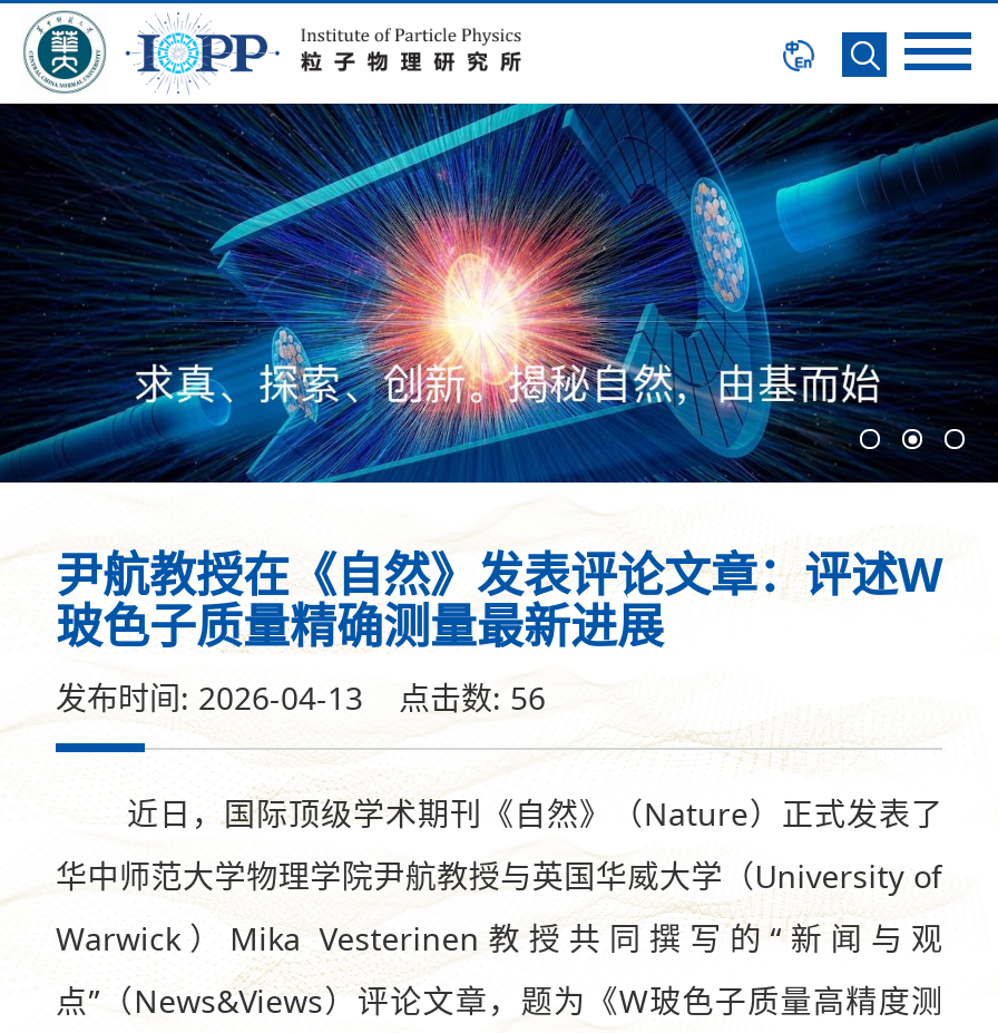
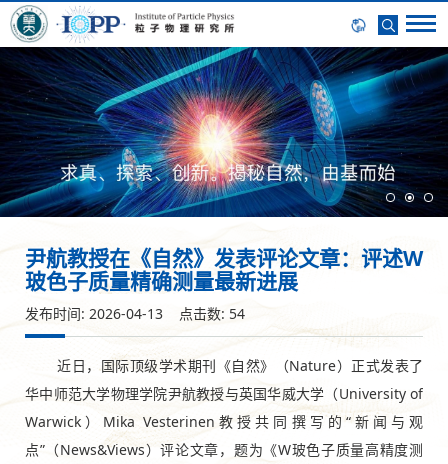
[56,675,546,718] 发布时间: 2026-04-13 点击数: 56 -> [25,303,245,322] 发布时间: 2026-04-13 点击数: 54

